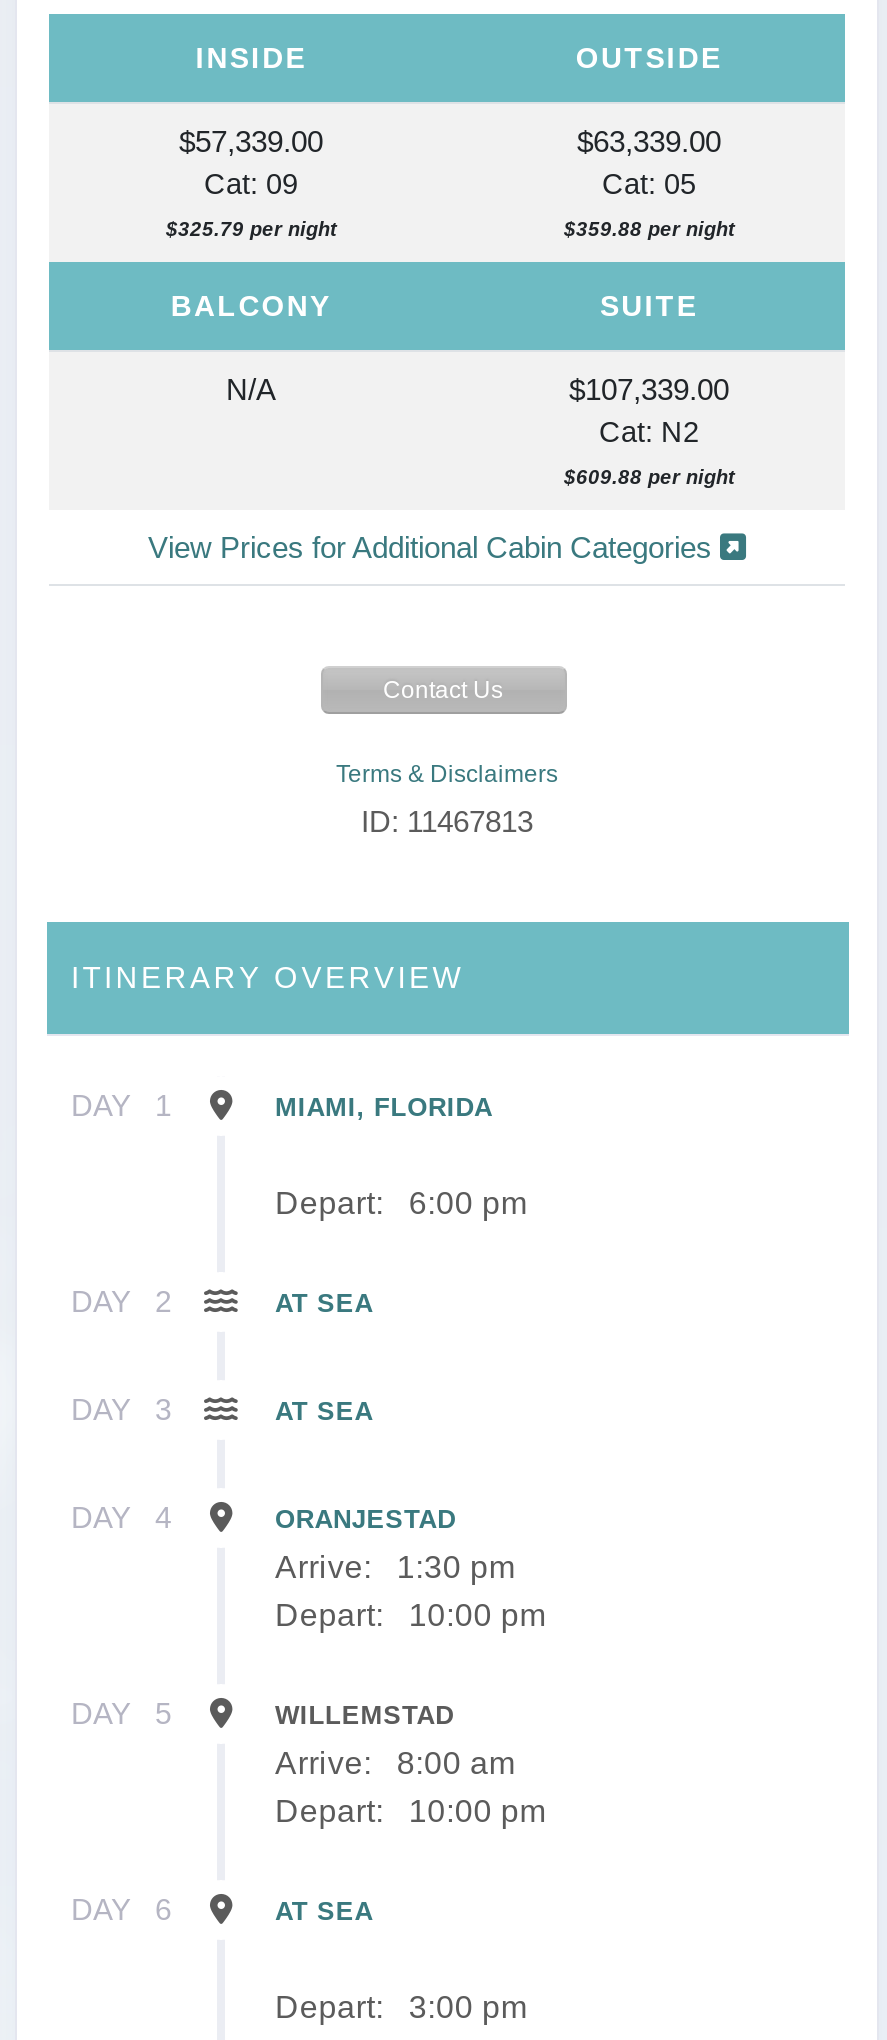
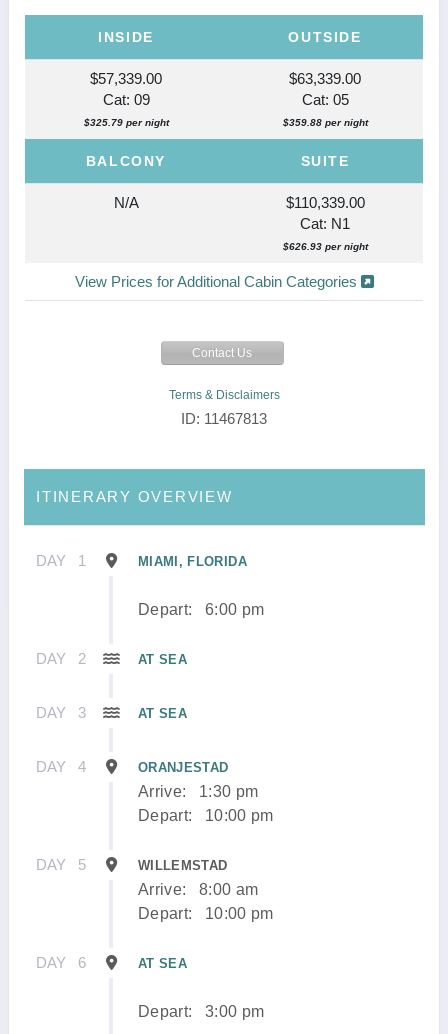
[569,372,729,406] $107,339.00 -> [285,194,364,211] $110,339.00
[599,416,699,448] Cat: N2 -> [300,216,350,232] Cat: N1
[564,466,734,488] $609.88 per night -> [282,241,367,252] $626.93 per night

